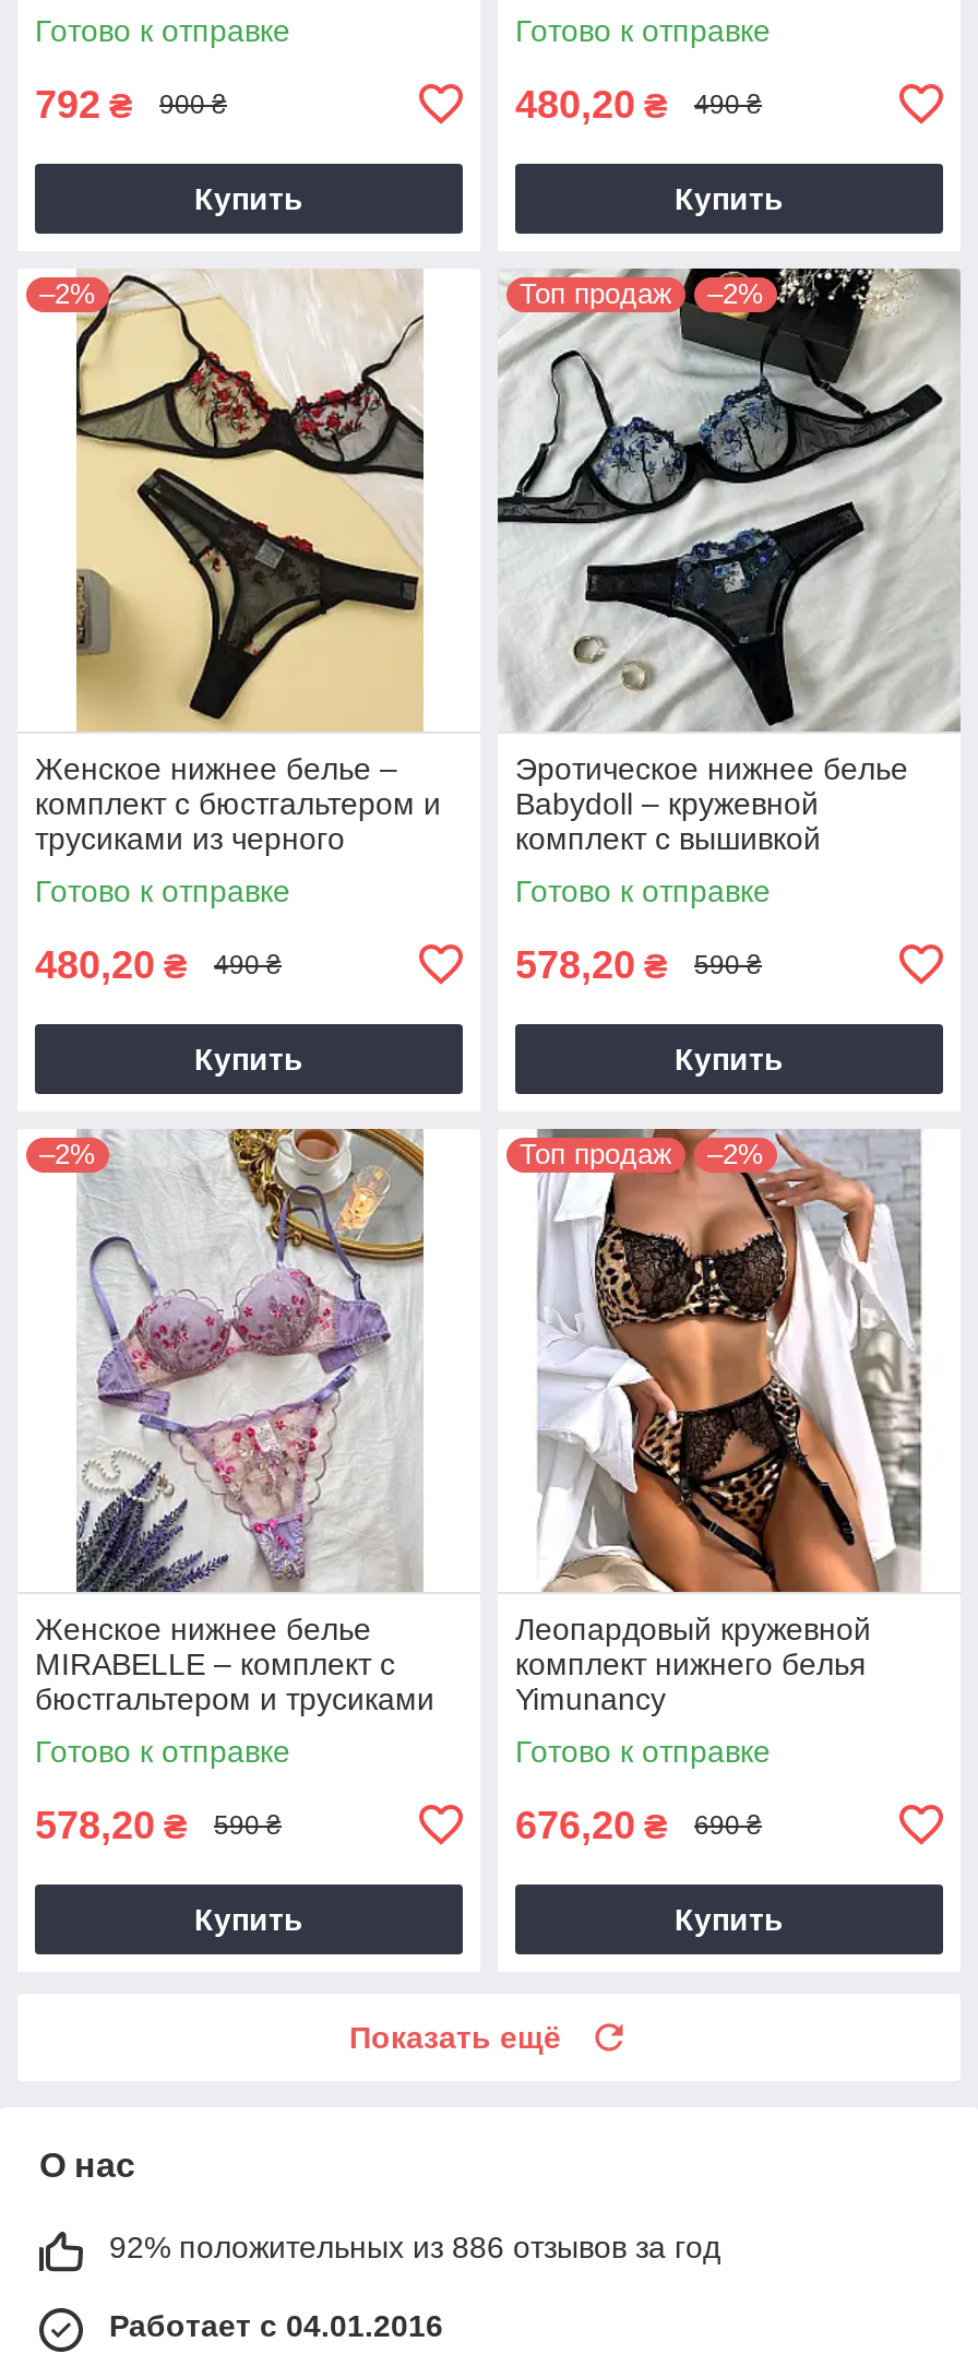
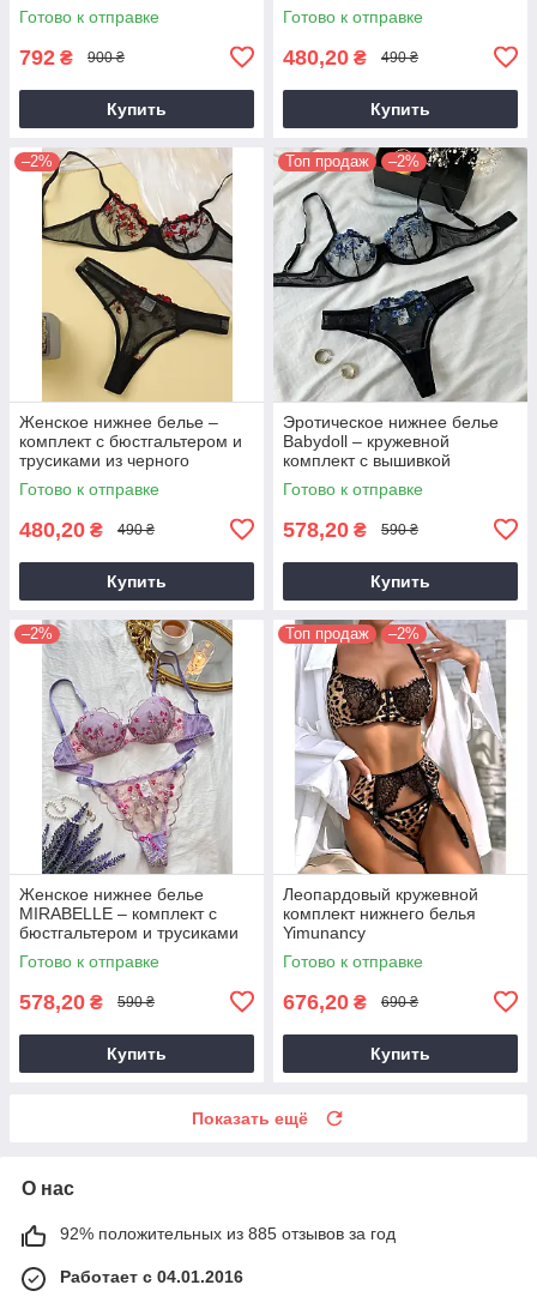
[109,2229,720,2264] 92% положительных из 886 отзывов за год -> [60,1224,396,1243] 92% положительных из 885 отзывов за год

